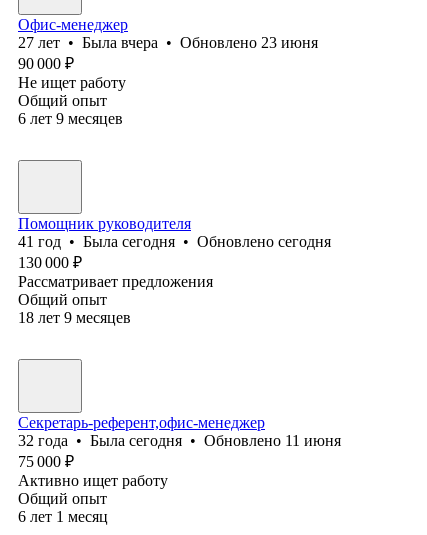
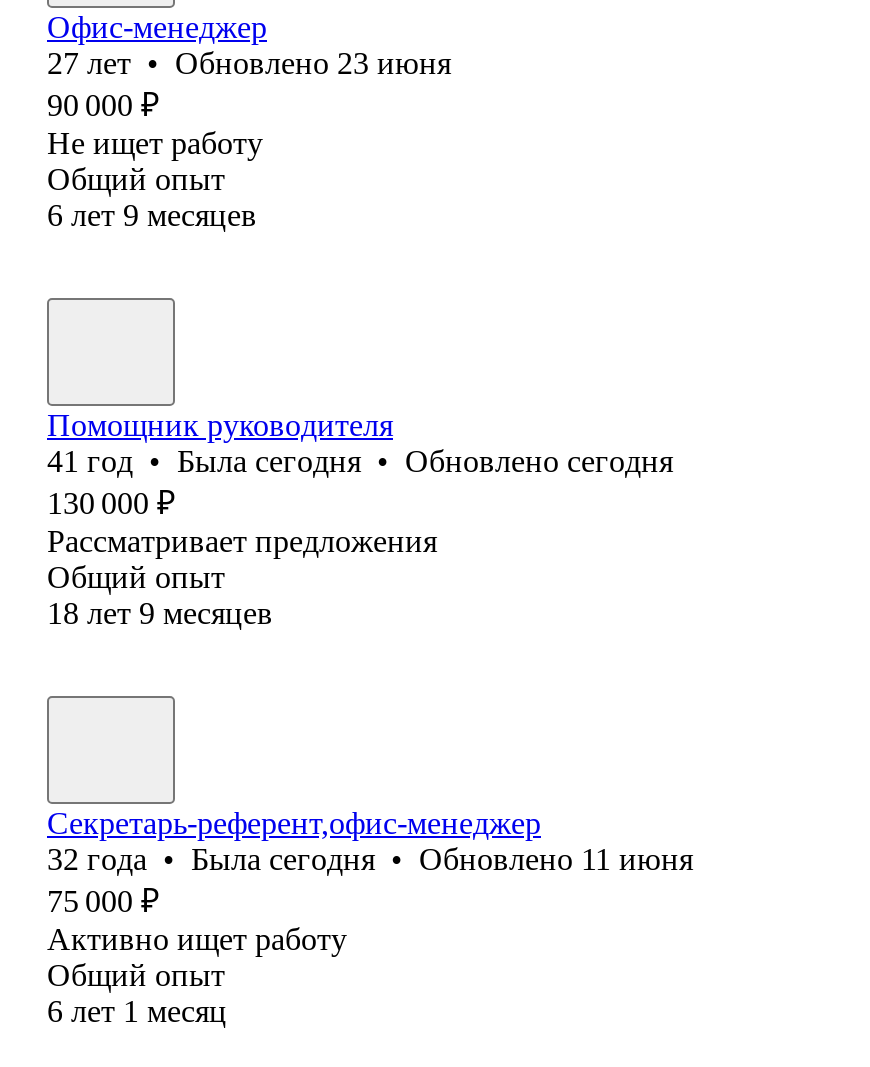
[18,34,318,51] 27 лет • Была вчера • Обновлено 23 июня -> [47,46,451,80] 27 лет • Обновлено 23 июня

